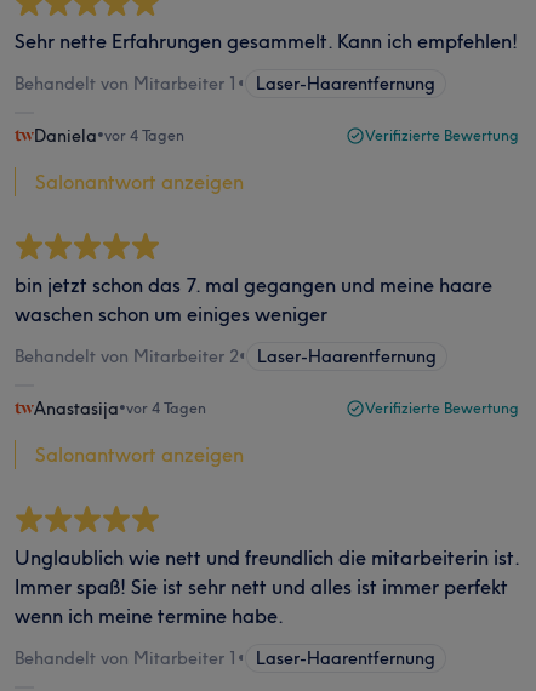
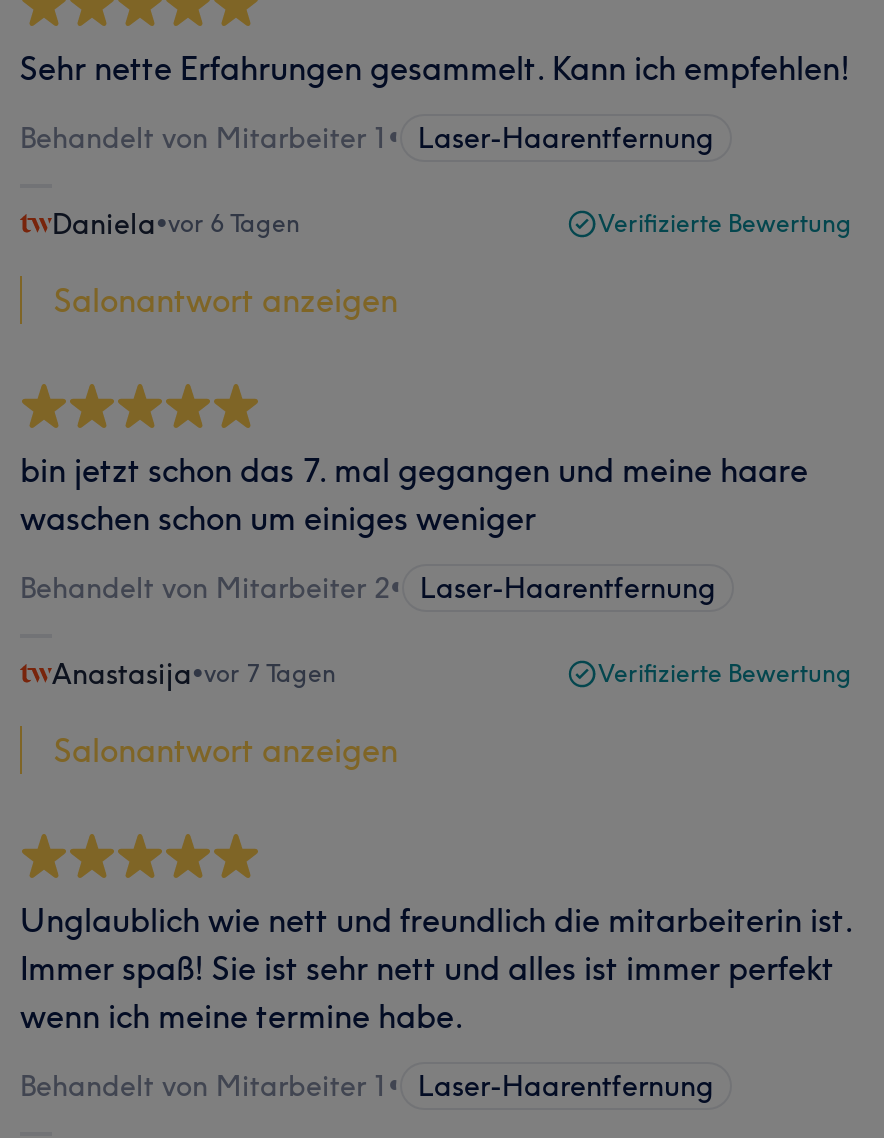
[34,125,184,147] Daniela•vor 4 Tagen -> [52,206,300,242] Daniela•vor 6 Tagen
[34,398,206,419] Anastasija•vor 4 Tagen -> [52,656,336,692] Anastasija•vor 7 Tagen

